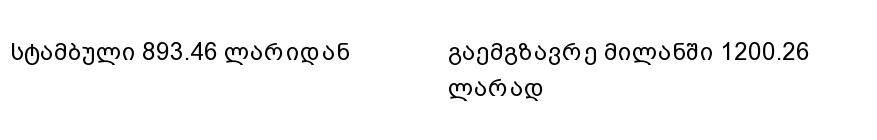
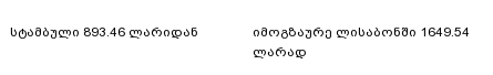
[448,38,810,66] გაემგზავრე მილანში 1200.26 -> [253,24,470,39] იმოგზაურე ლისაბონში 1649.54

